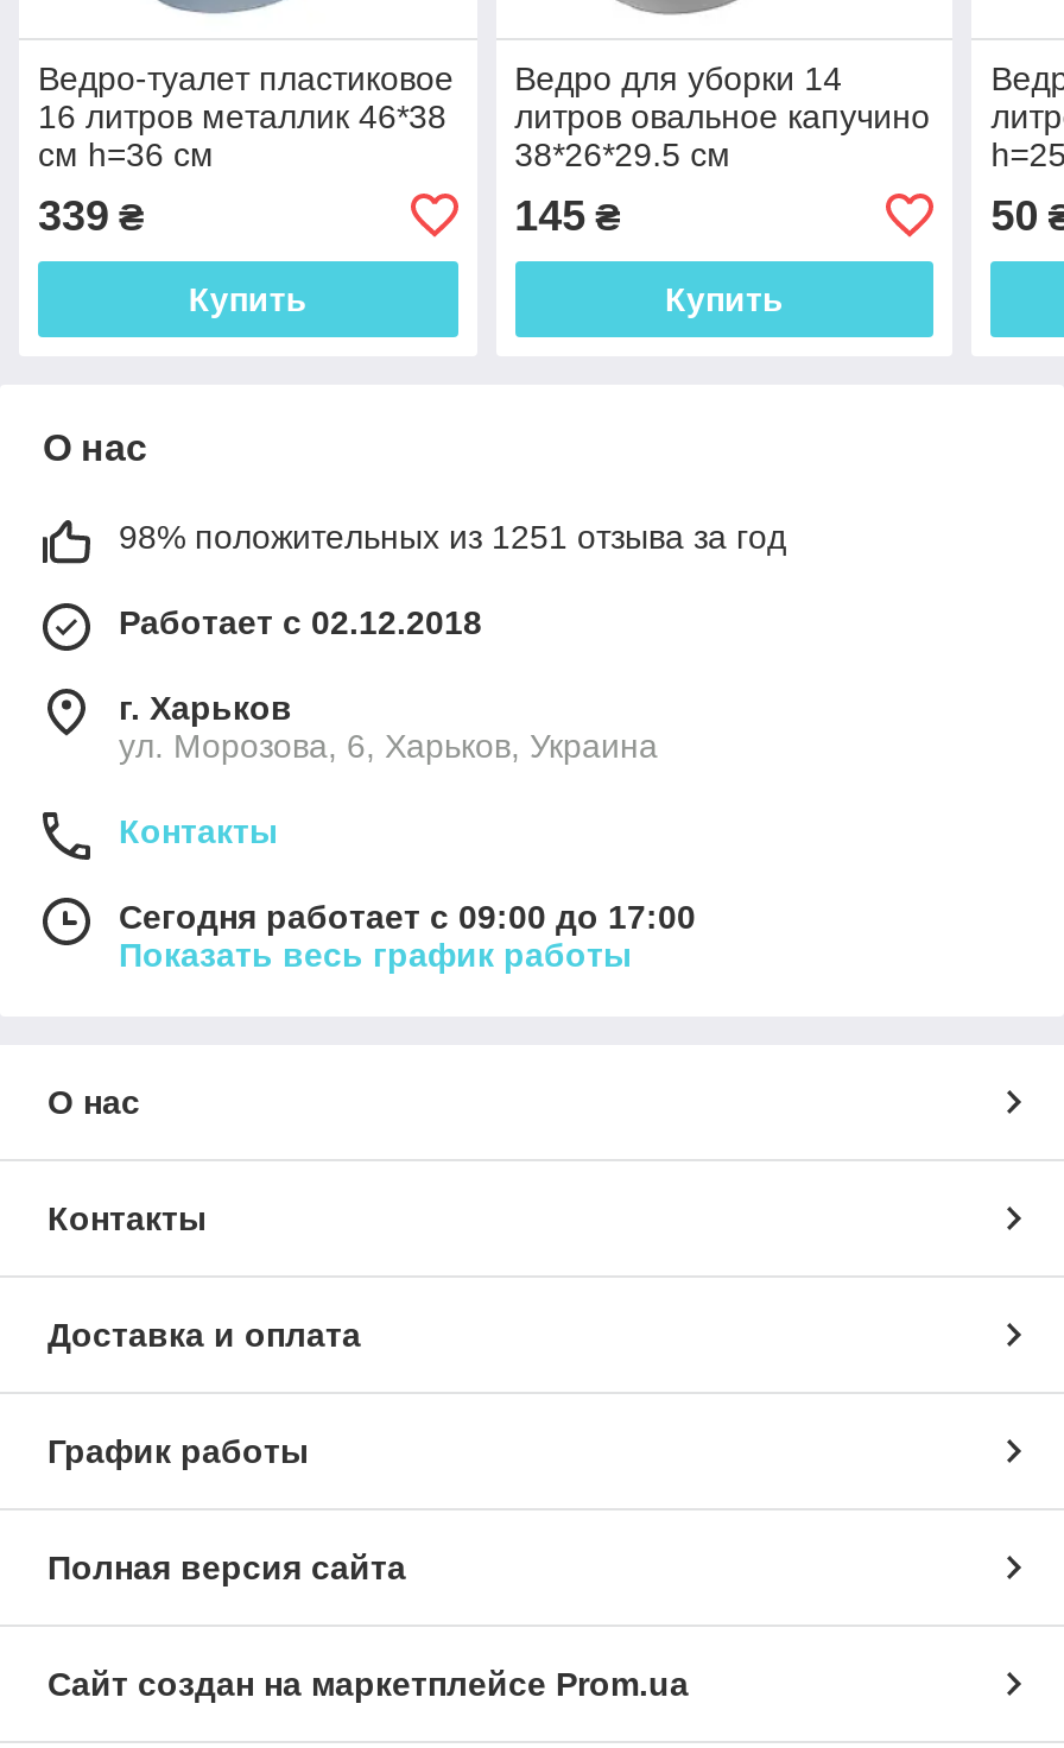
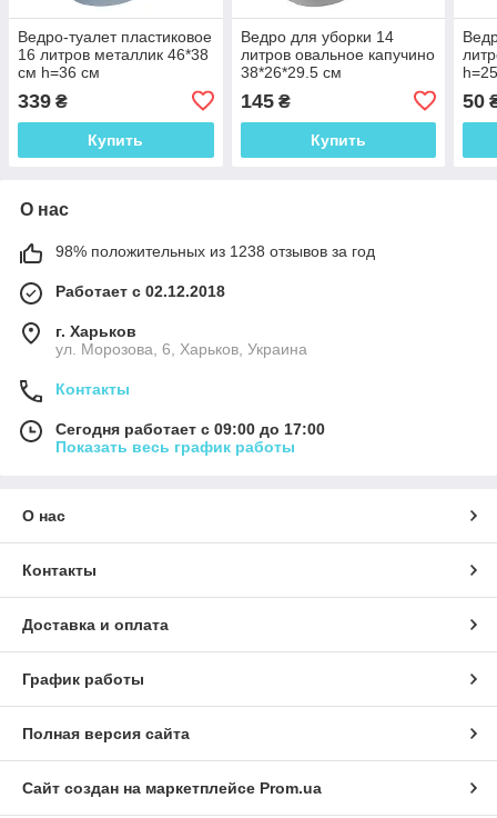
[119,517,786,555] 98% положительных из 1251 отзыва за год -> [55,242,375,260] 98% положительных из 1238 отзывов за год

